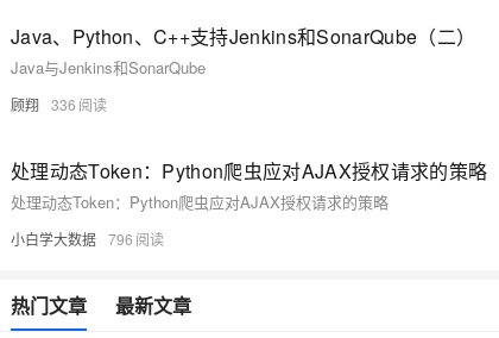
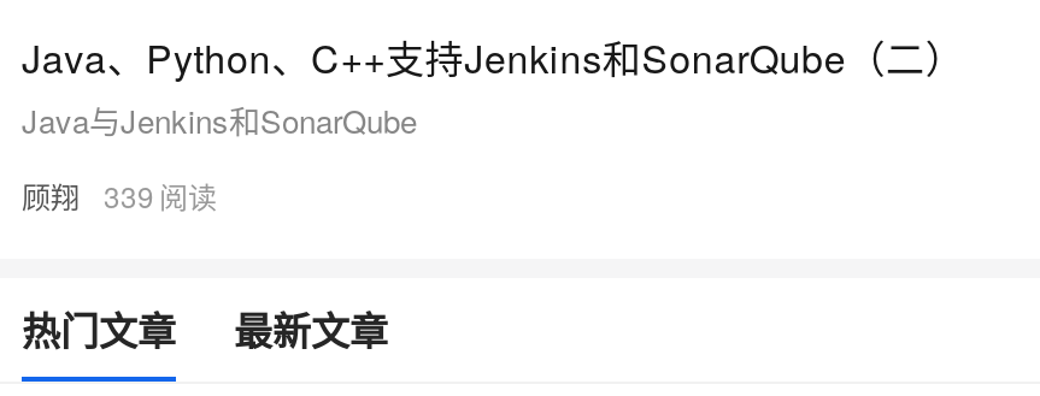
[11,93,487,248] 顾翔 336 | 处理动态Token：Python爬虫应对AJAX授权请求的策略 | 处理动态Token：Python爬虫应对AJAX授权请求的策略 | 小白学大数据 796 -> [22,173,154,214] 顾翔 339

